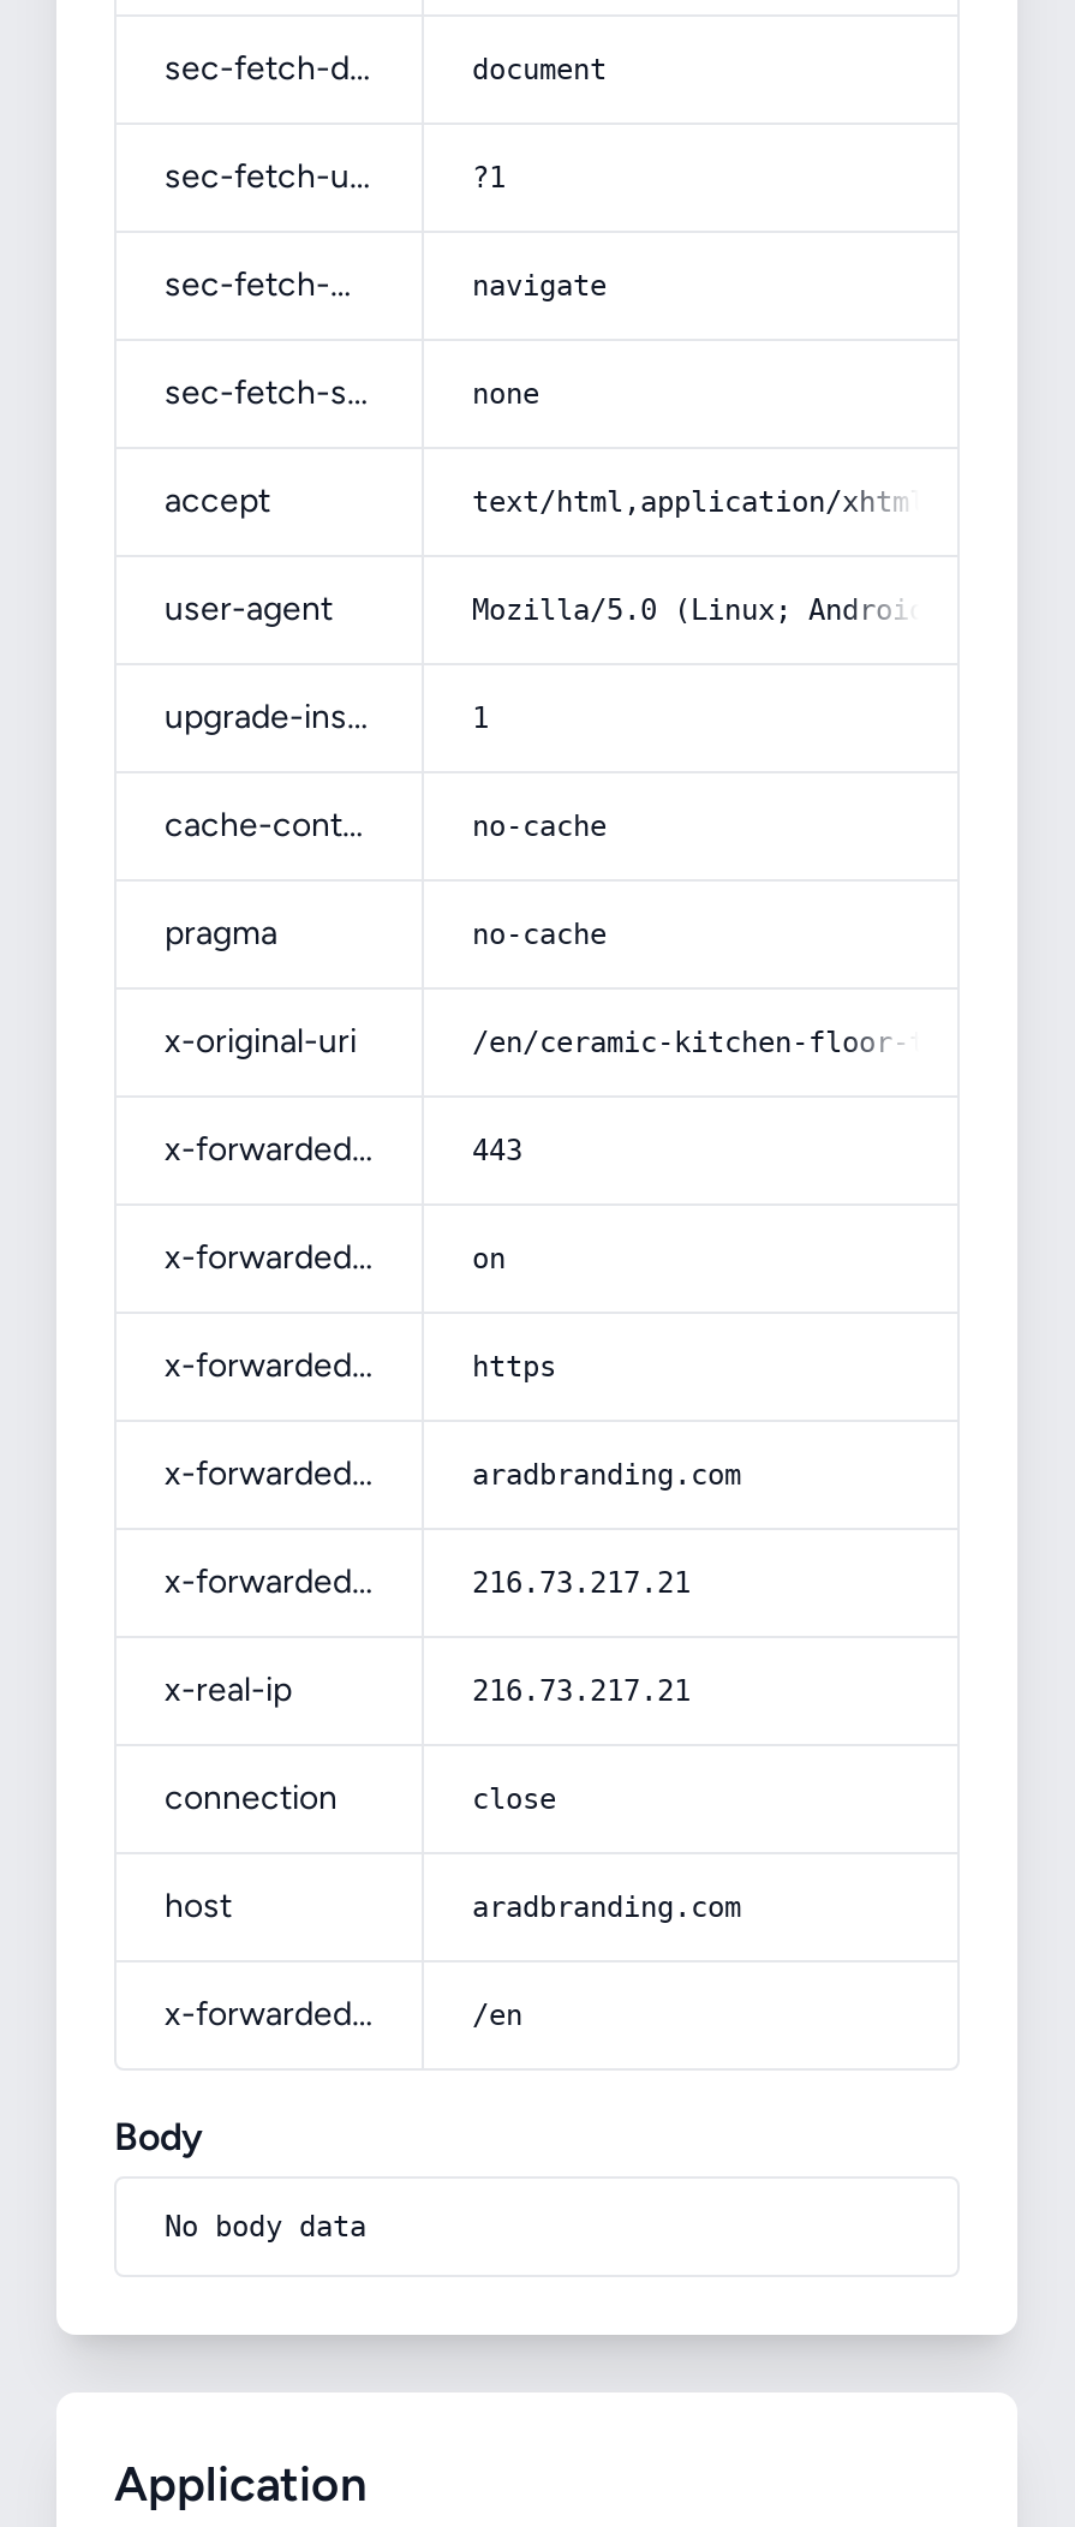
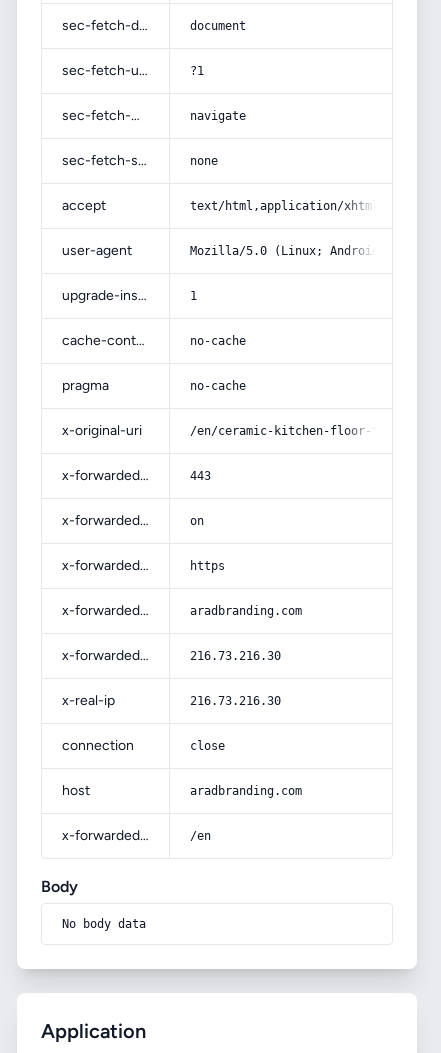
[472,1566,691,1600] 216.73.217.21 -> [190,649,281,663] 216.73.216.30
[472,1674,691,1708] 216.73.217.21 -> [190,694,281,708] 216.73.216.30

